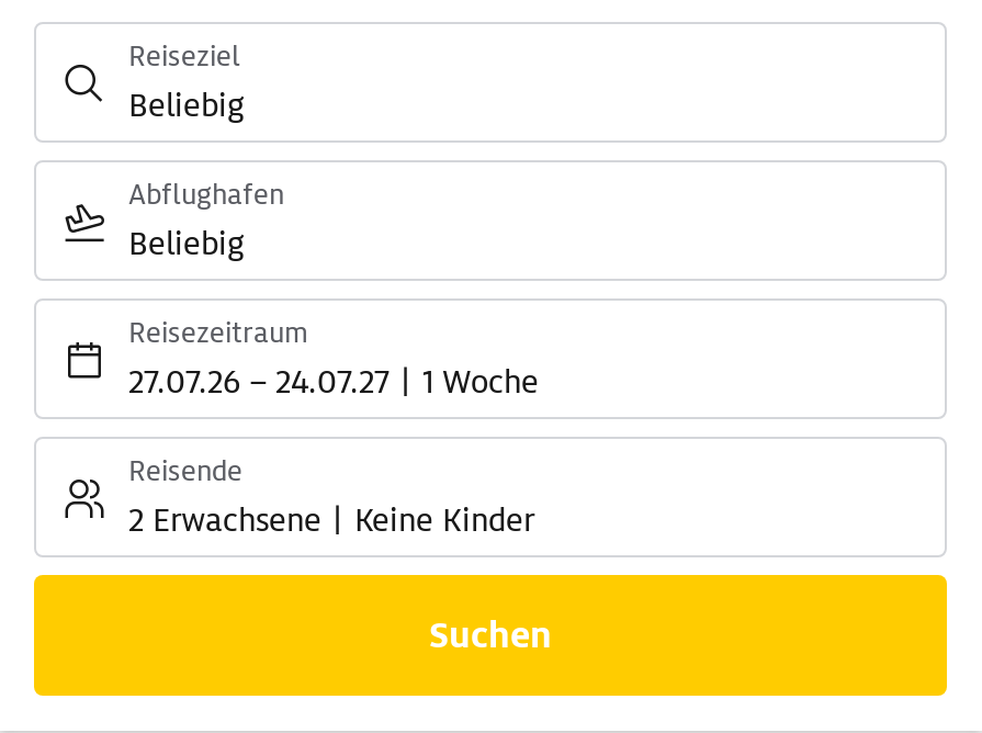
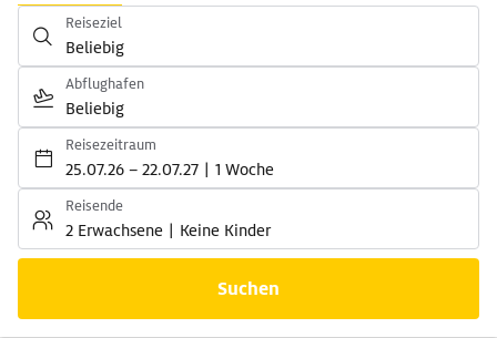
[128,362,539,402] 27.07.26 – 24.07.27 1 Woche -> [65,160,274,180] 25.07.26 – 22.07.27 1 Woche

